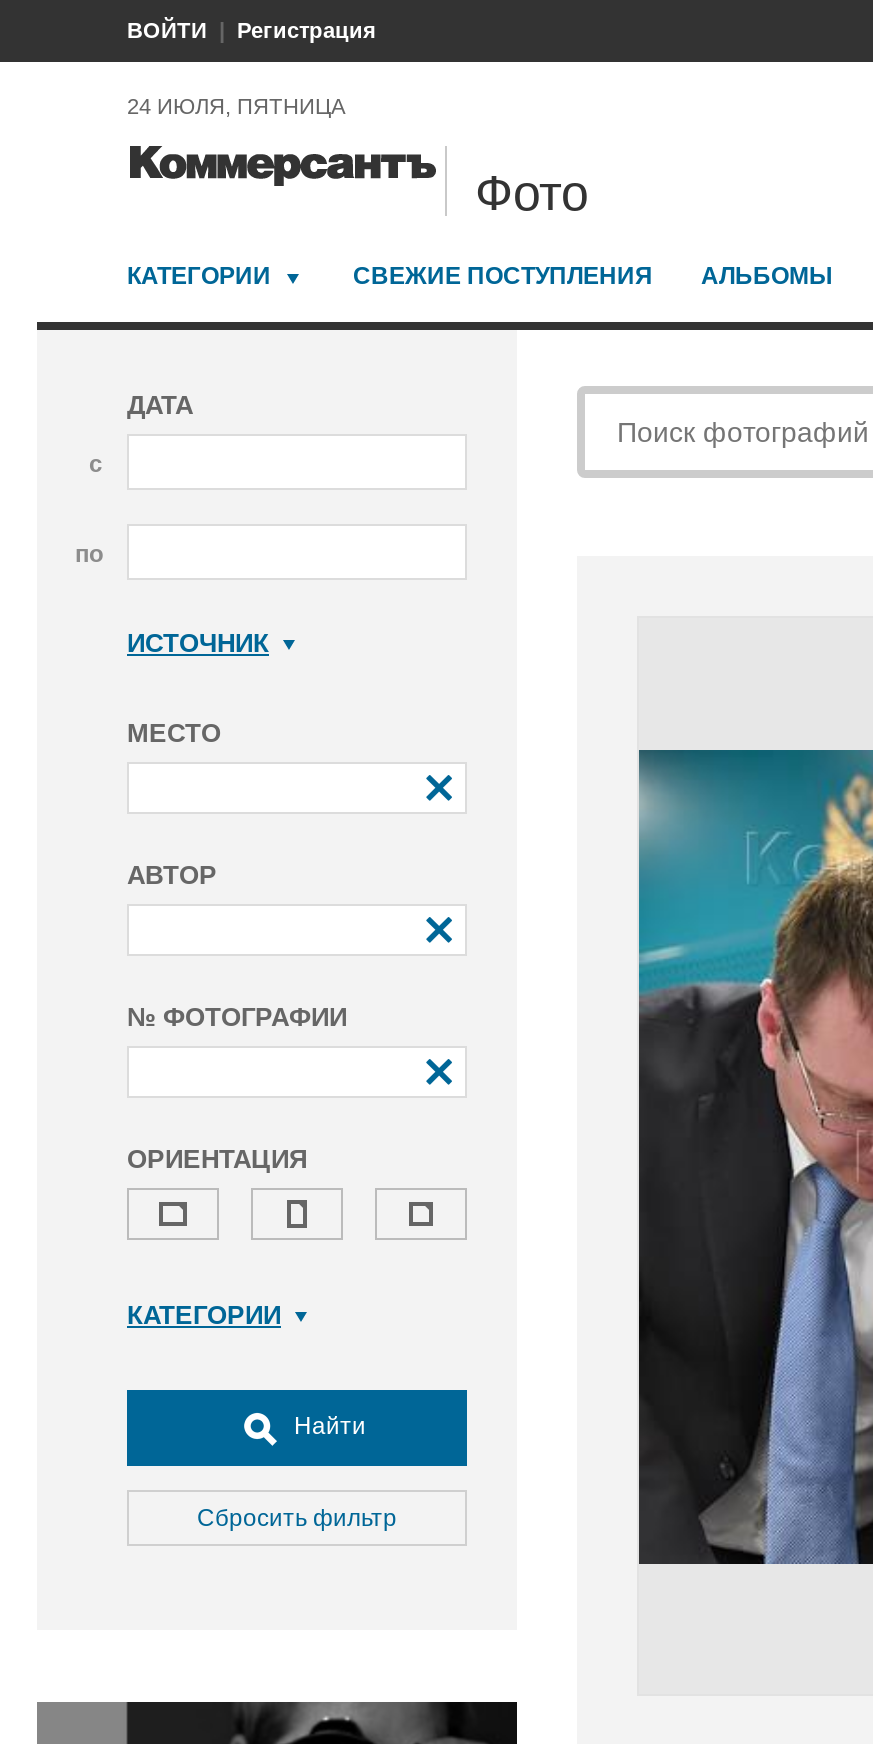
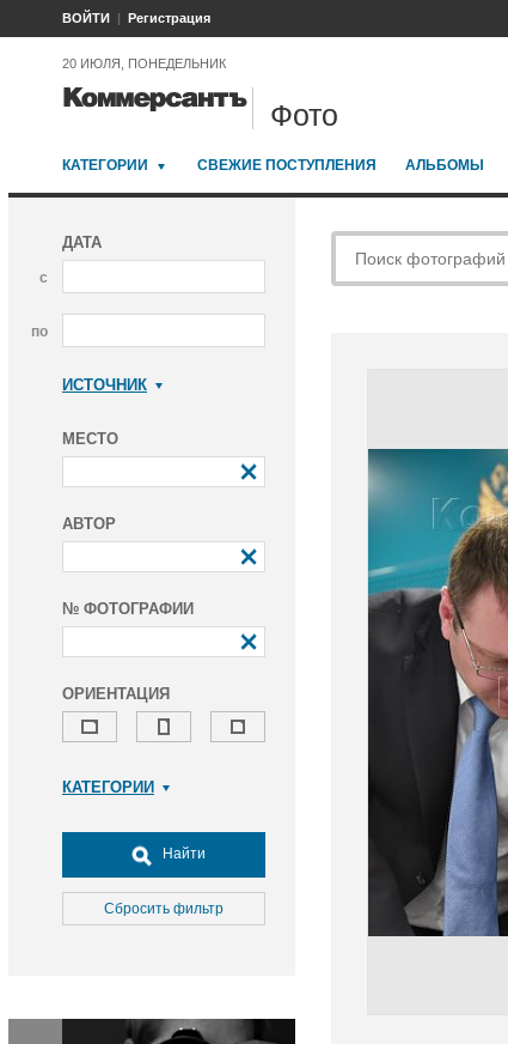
[127,94,345,118] 24 ИЮЛЯ, ПЯТНИЦА -> [62,56,226,71] 20 ИЮЛЯ, ПОНЕДЕЛЬНИК

